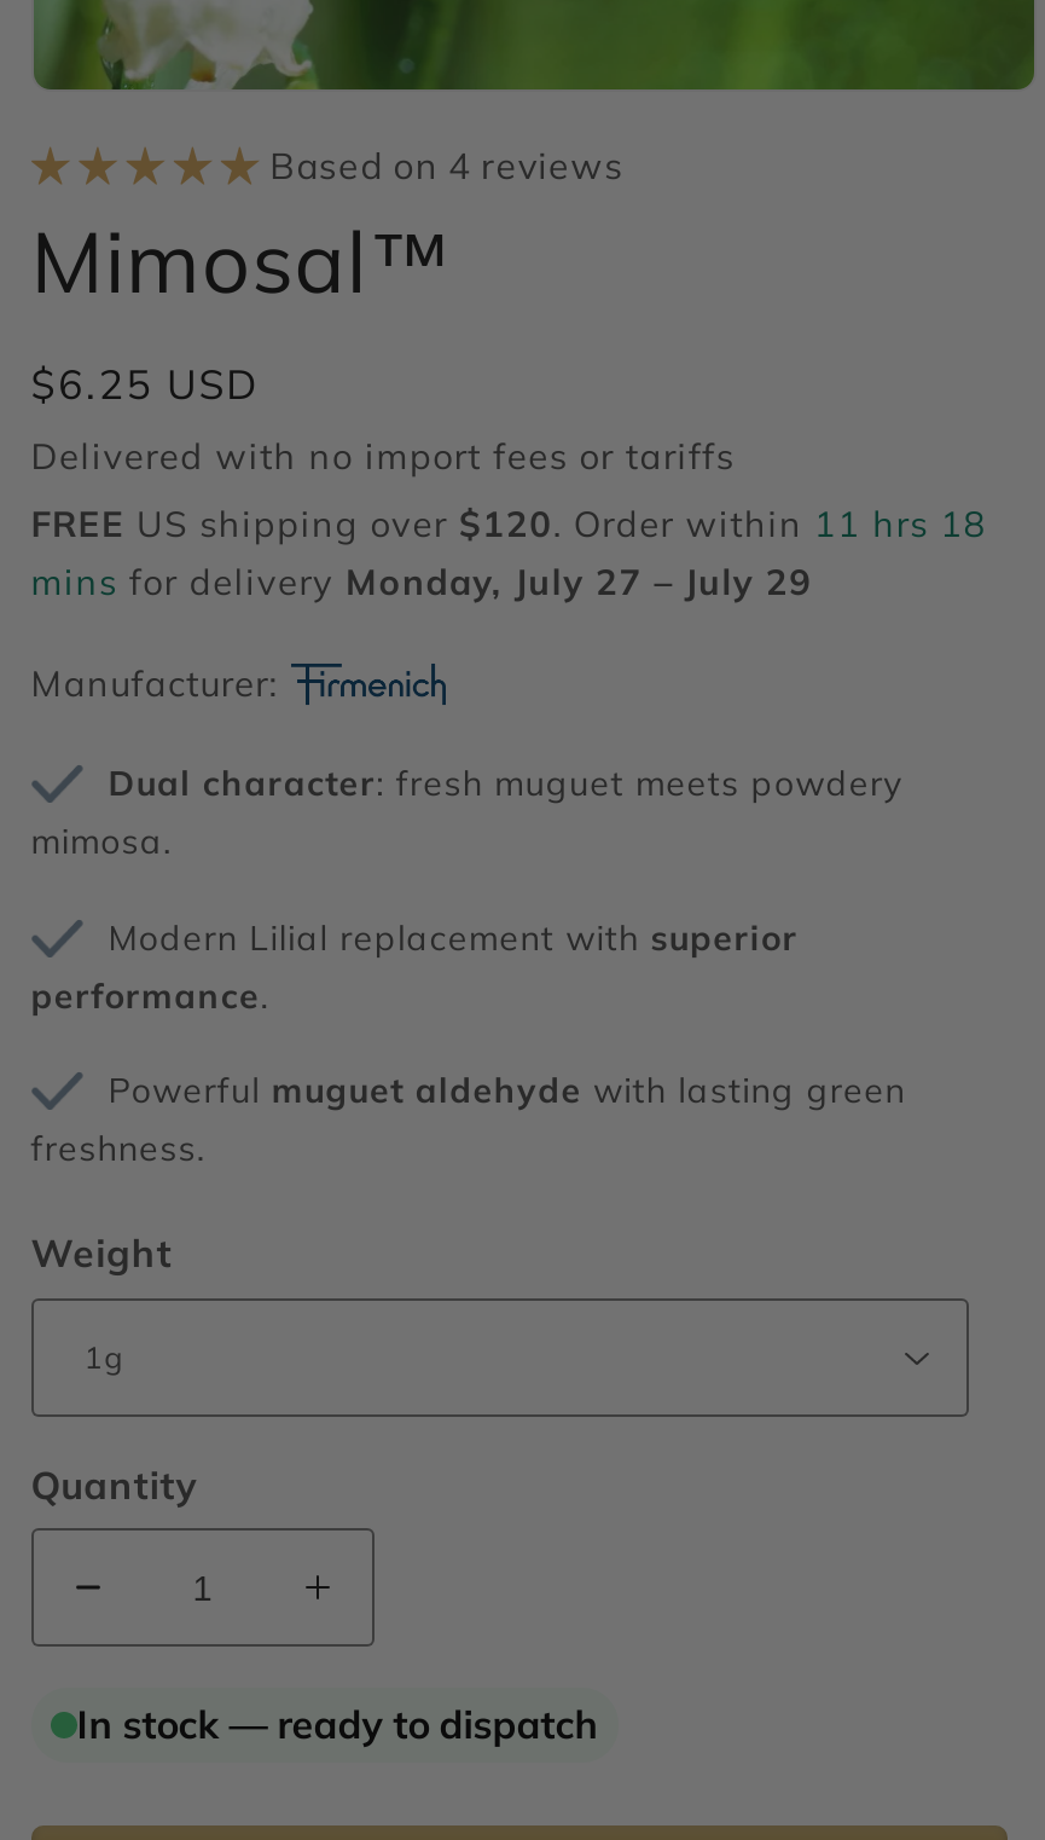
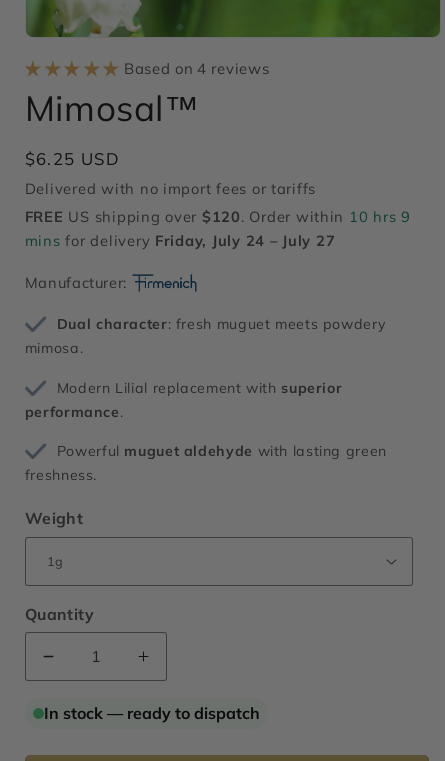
[31,501,987,547] FREE US shipping over $120. Order within 11 hrs 18 -> [25,207,411,226] FREE US shipping over $120. Order within 10 hrs 9
[31,559,813,605] mins for delivery Monday, July 27 – July 29 -> [25,231,335,250] mins for delivery Friday, July 24 – July 27

